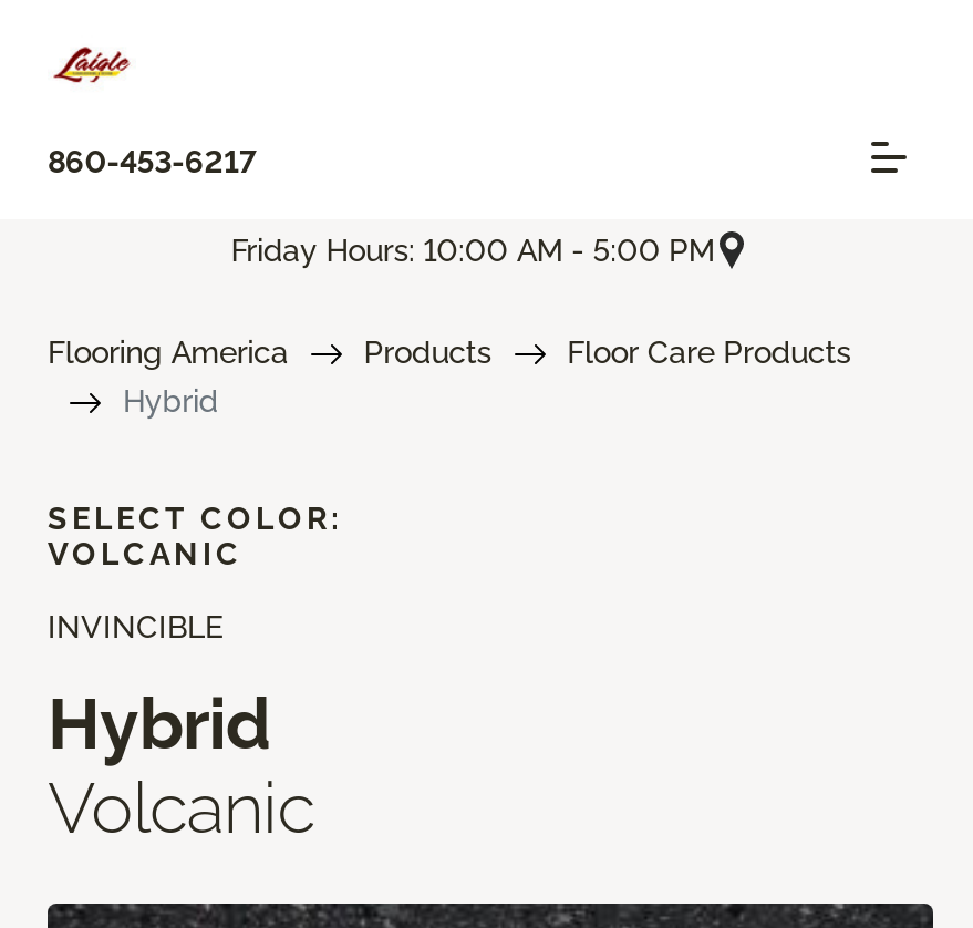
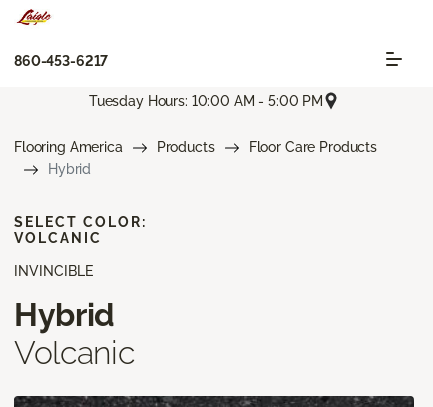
[231,232,715,267] Friday Hours: 10:00 AM - 5:00 PM -> [89,93,323,109] Tuesday Hours: 10:00 AM - 5:00 PM

